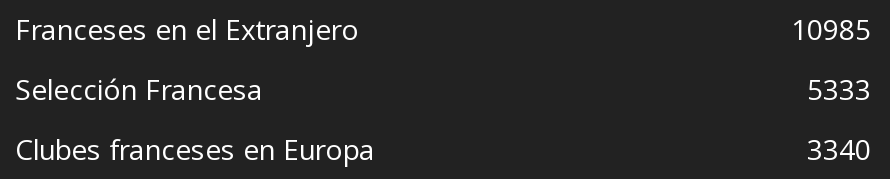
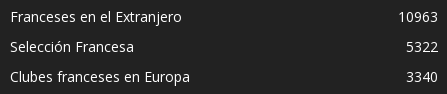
[791,9,871,47] 10985 -> [398,7,438,26] 10963
[807,69,871,107] 5333 -> [406,37,438,56] 5322

